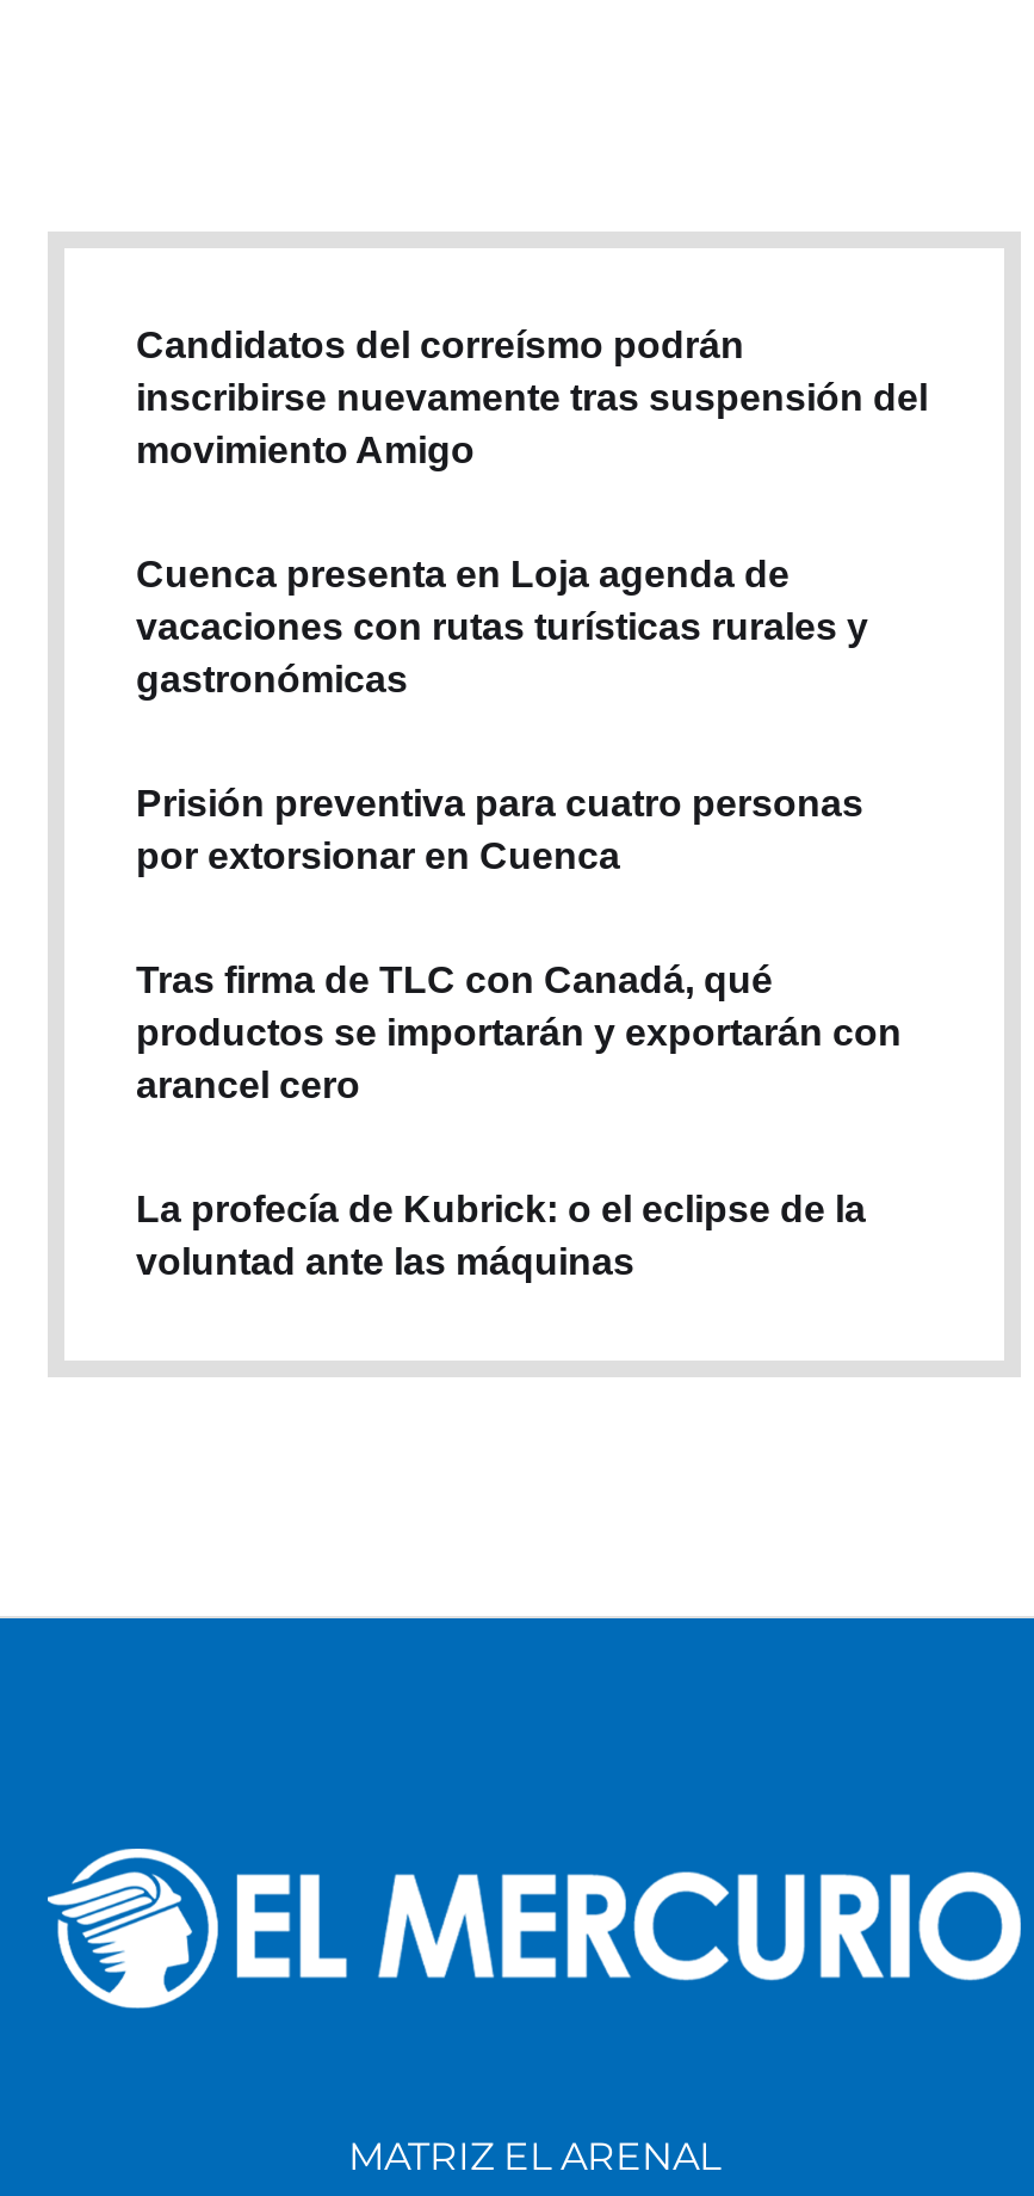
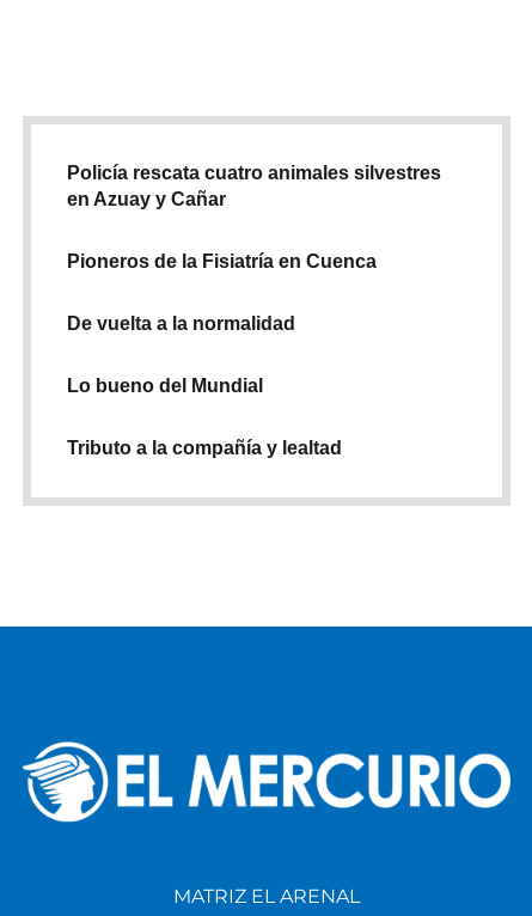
[136,324,928,469] Candidatos del correísmo podrán | inscribirse nuevamente tras suspensión del | movimiento Amigo -> [67,162,441,209] Policía rescata cuatro animales silvestres | en Azuay y Cañar
[136,553,868,698] Cuenca presenta en Loja agenda de | vacaciones con rutas turísticas rurales y | gastronómicas -> [67,251,377,271] Pioneros de la Fisiatría en Cuenca
[136,782,863,875] Prisión preventiva para cuatro personas | por extorsionar en Cuenca -> [67,313,295,333] De vuelta a la normalidad
[136,959,902,1104] Tras firma de TLC con Canadá, qué | productos se importarán y exportarán con | arancel cero -> [67,375,263,395] Lo bueno del Mundial
[136,1188,866,1281] La profecía de Kubrick: o el eclipse de la | voluntad ante las máquinas -> [67,437,342,458] Tributo a la compañía y lealtad

